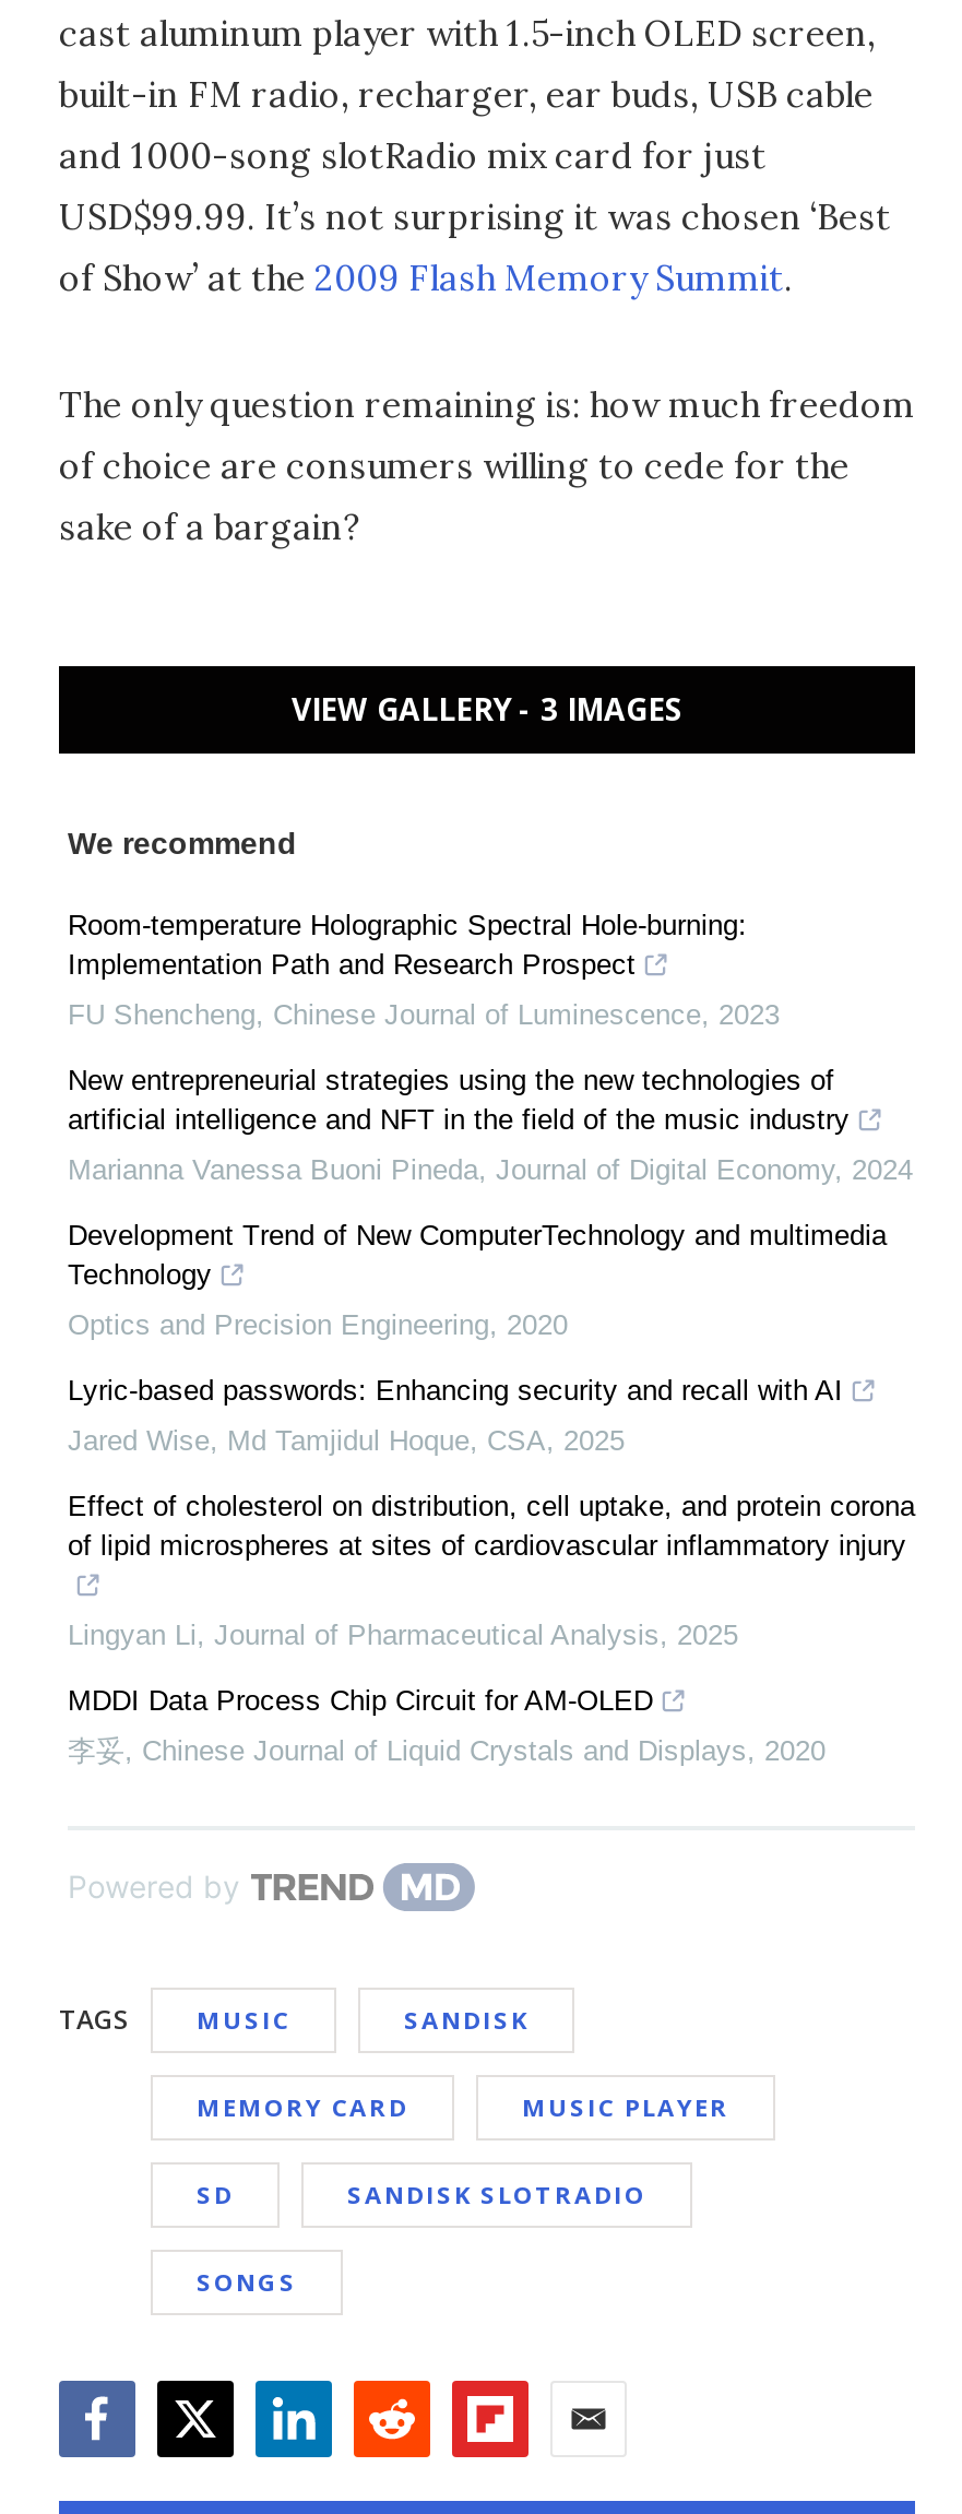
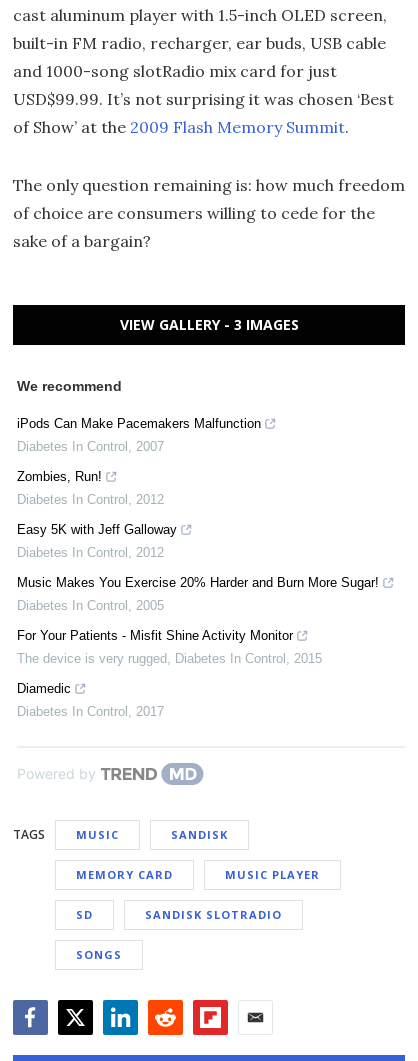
[68,909,747,981] Room-temperature Holographic Spectral Hole-burning: | Implementation Path and Research Prospect -> [17,416,261,431] iPods Can Make Pacemakers Malfunction
[68,998,780,1031] FU Shencheng, Chinese Journal of Luminescence, 2023 -> [17,439,164,454] Diabetes In Control, 2007
[68,1064,850,1136] New entrepreneurial strategies using the new technologies of | artificial intelligence and NFT in the field of the music industry -> [17,469,102,484] Zombies, Run!
[68,1153,913,1186] Marianna Vanessa Buoni Pineda, Journal of Digital Economy, 2024 -> [17,492,164,507] Diabetes In Control, 2012
[68,1219,887,1291] Development Trend of New ComputerTechnology and multimedia | Technology -> [17,522,177,537] Easy 5K with Jeff Galloway
[68,1308,568,1341] Optics and Precision Engineering, 2020 -> [17,545,164,560] Diabetes In Control, 2012
[68,1374,843,1407] Lyric-based passwords: Enhancing security and recall with AI -> [17,575,379,590] Music Makes You Exercise 20% Harder and Burn More Sugar!
[68,1424,625,1457] Jared Wise, Md Tamjidul Hoque, CSA, 2025 -> [17,598,164,613] Diabetes In Control, 2005
[68,1490,915,1562] Effect of cholesterol on distribution, cell uptake, and protein corona | of lipid microspheres at sites of cardiovascular inflammatory injury -> [17,628,293,643] For Your Patients - Misfit Shine Activity Monitor
[68,1618,738,1651] Lingyan Li, Journal of Pharmaceutical Analysis, 2025 -> [17,651,322,666] The device is very rugged, Diabetes In Control, 2015
[68,1684,653,1717] MDDI Data Process Chip Circuit for AM-OLED -> [17,681,71,696] Diamedic
[68,1734,826,1767] 李妥, Chinese Journal of Liquid Crystals and Displays, 2020 -> [17,704,164,719] Diabetes In Control, 2017

